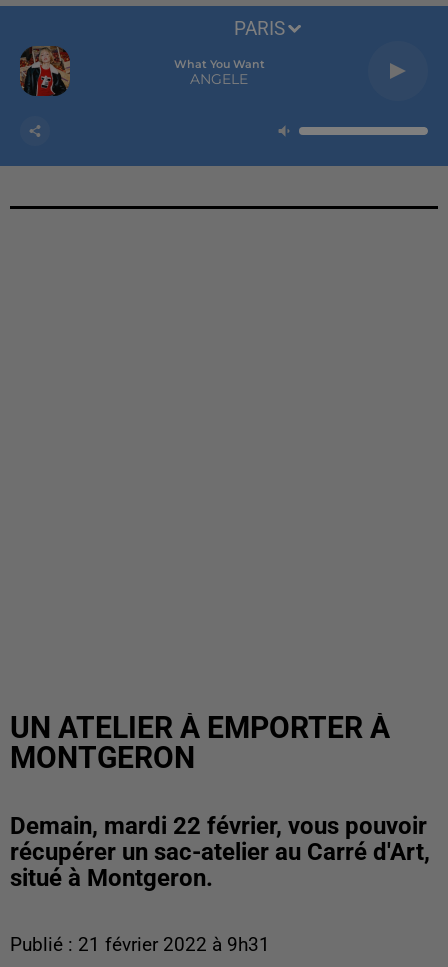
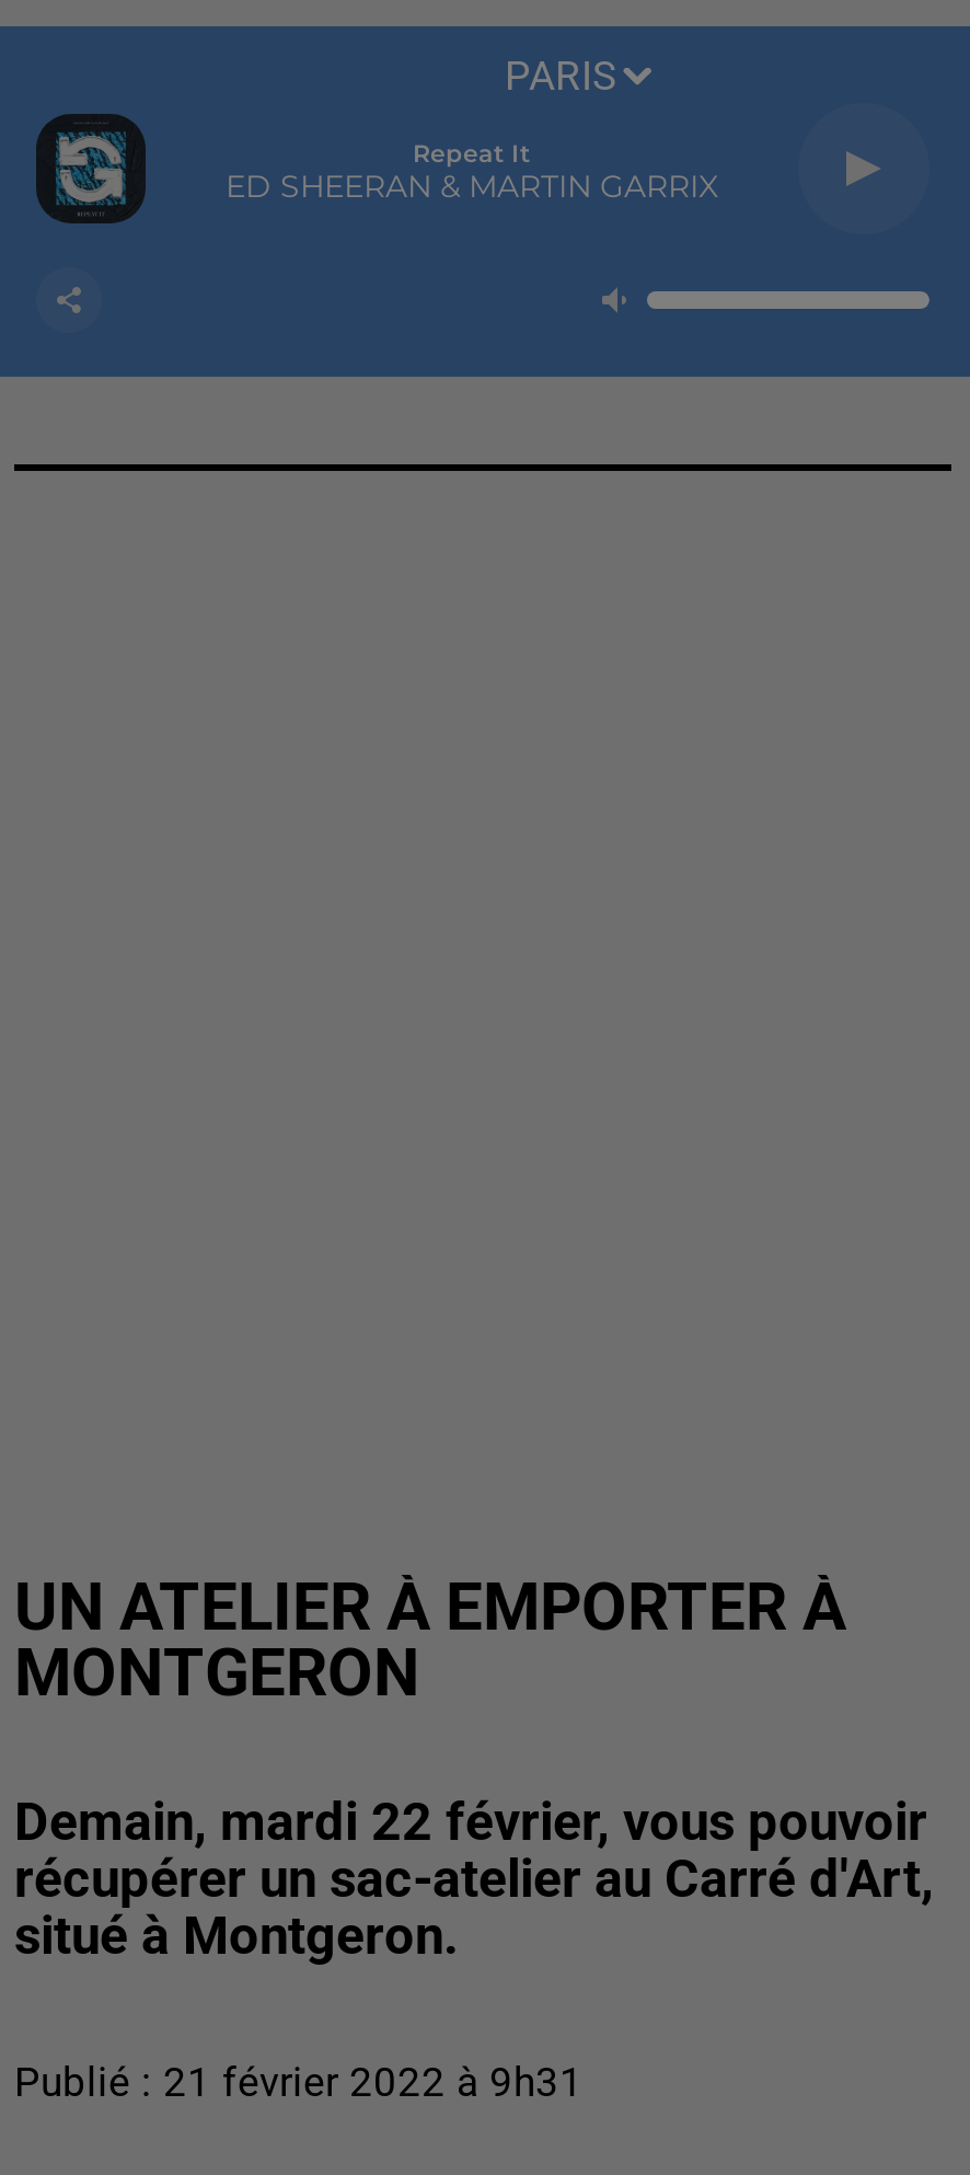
[19,45,71,97] [image] -> [34,112,148,226] [image]
[173,57,264,88] What You Want | ANGELE -> [226,138,718,206] Repeat It | ED SHEERAN & MARTIN GARRIX

